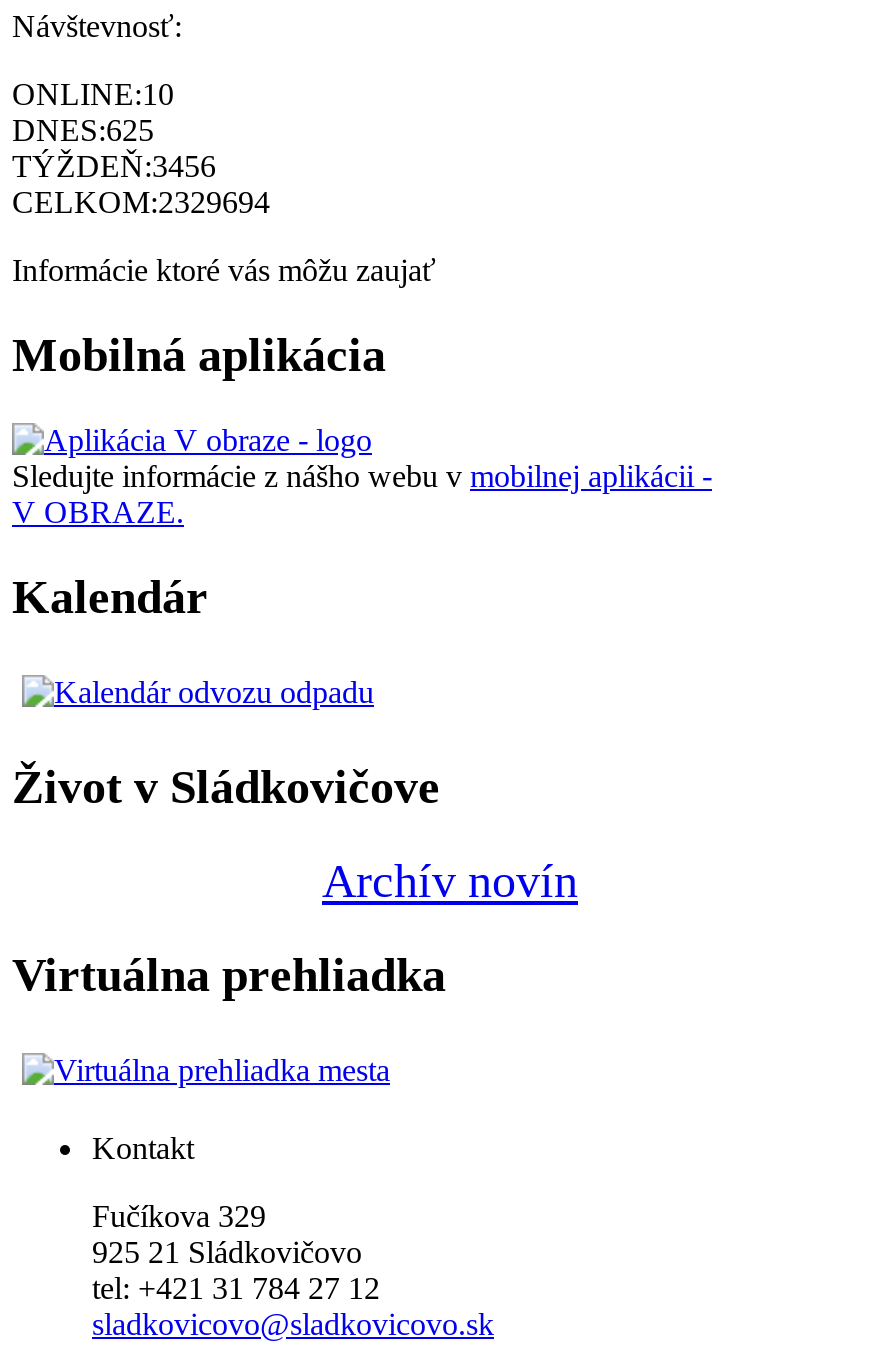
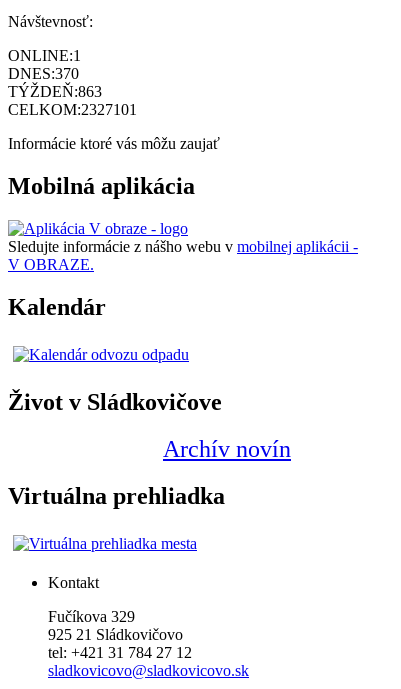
[12,78,174,112] ONLINE:10 -> [8,47,81,64] ONLINE:1
[12,114,154,148] DNES:625 -> [8,65,79,82] DNES:370
[12,150,216,184] TÝŽDEŇ:3456 -> [8,83,102,100] TÝŽDEŇ:863
[12,186,270,220] CELKOM:2329694 -> [8,101,137,118] CELKOM:2327101

